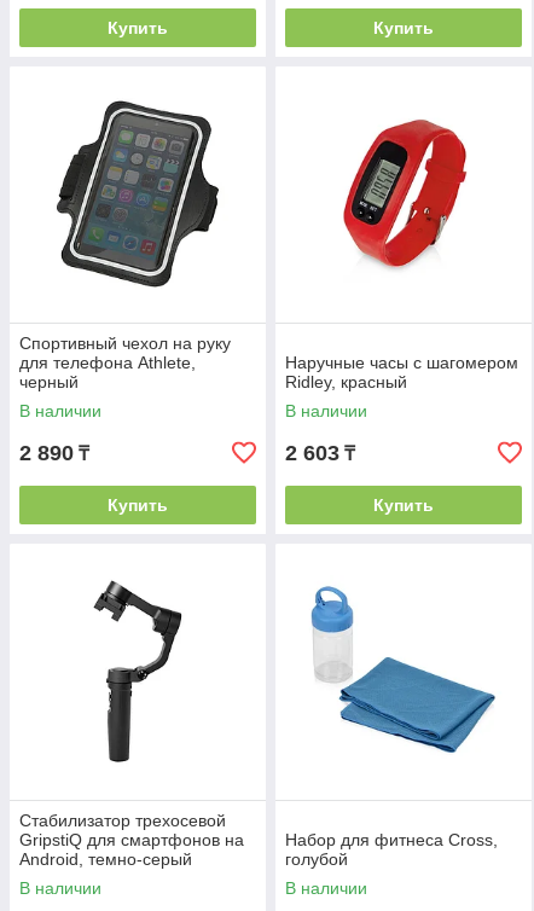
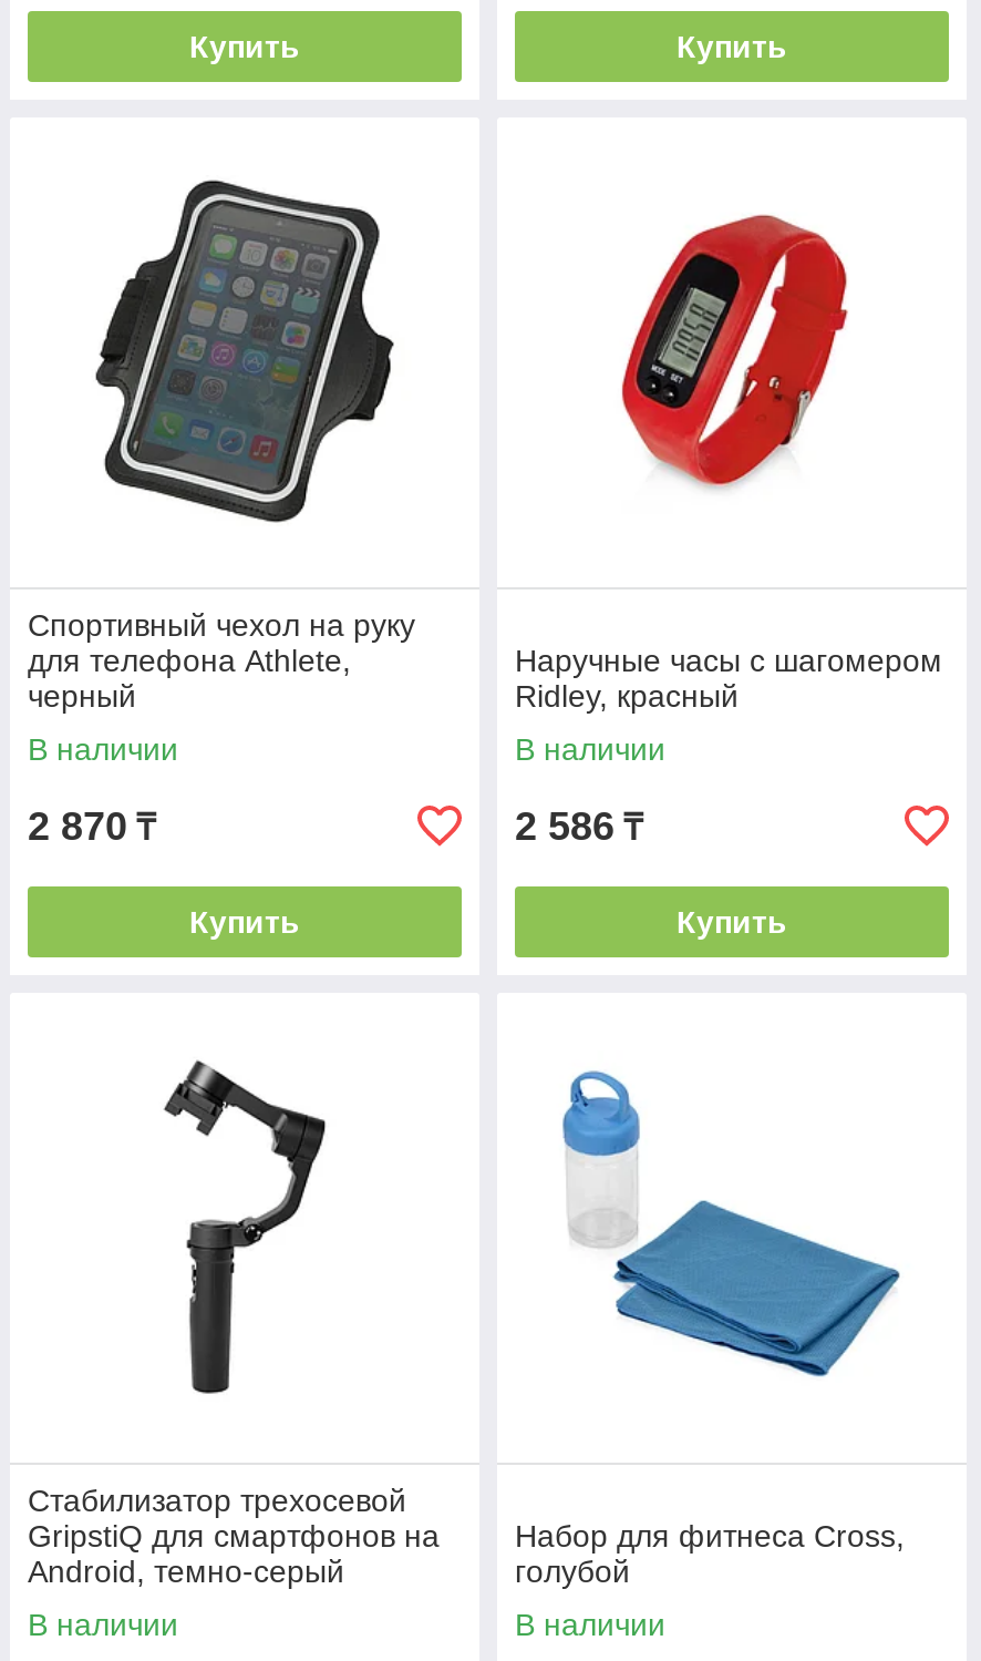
[19,440,89,465] 2 890 ₸ -> [28,803,156,848] 2 870 ₸
[285,440,355,465] 2 603 ₸ -> [515,803,643,848] 2 586 ₸

